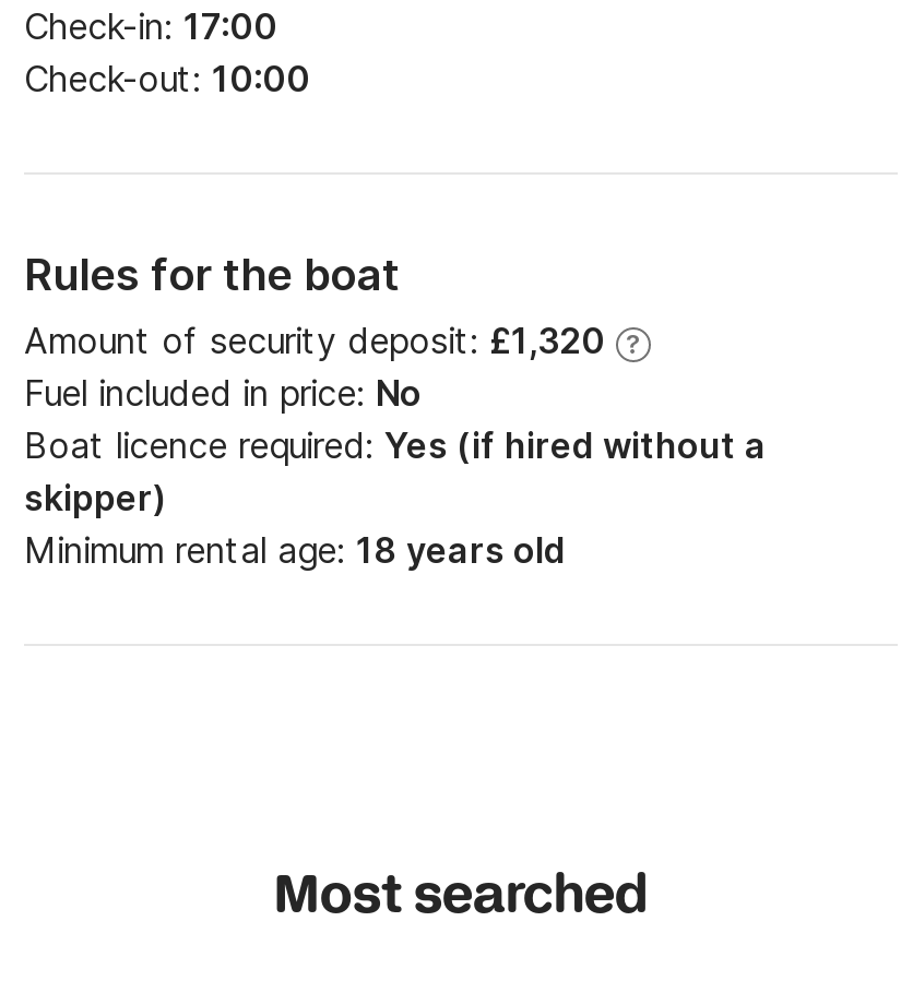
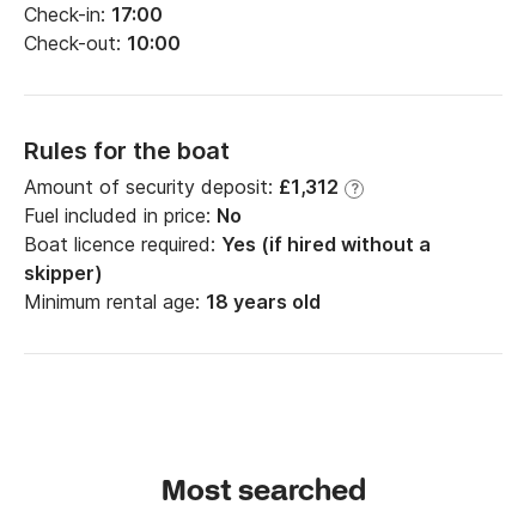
[24,320,605,363] Amount of security deposit: £1,320 -> [24,175,339,199] Amount of security deposit: £1,312

